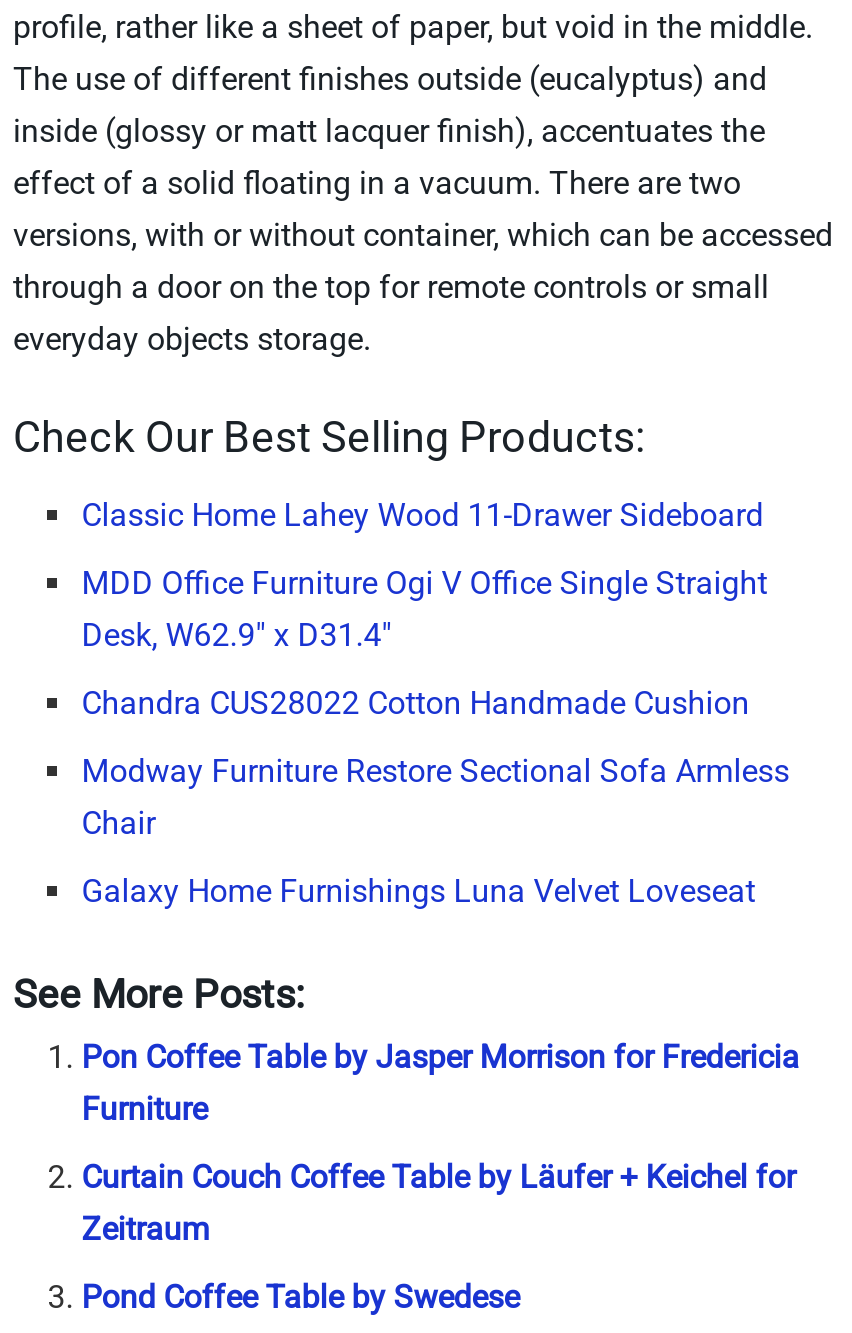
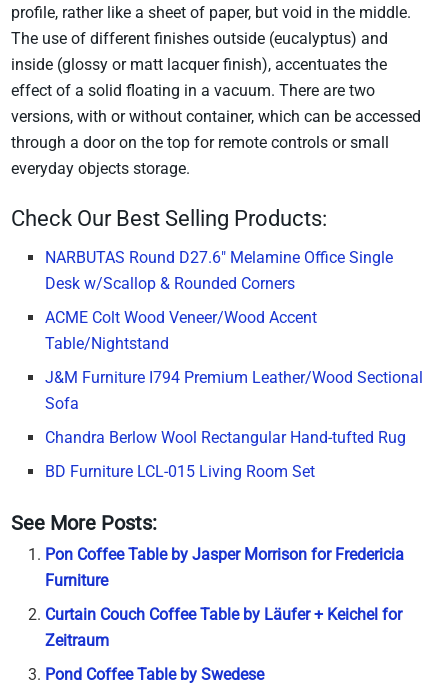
[82,496,764,534] Classic Home Lahey Wood 11-Drawer Sideboard -> [45,248,393,293] NARBUTAS Round D27.6" Melamine Office Single | Desk w/Scallop & Rounded Corners
[82,564,768,654] MDD Office Furniture Ogi V Office Single Straight | Desk, W62.9" x D31.4" -> [45,308,317,353] ACME Colt Wood Veneer/Wood Accent | Table/Nightstand
[82,684,750,722] Chandra CUS28022 Cotton Handmade Cushion -> [45,368,423,413] J&M Furniture I794 Premium Leather/Wood Sectional | Sofa
[82,752,790,842] Modway Furniture Restore Sectional Sofa Armless | Chair -> [45,428,406,447] Chandra Berlow Wool Rectangular Hand-tufted Rug
[82,872,756,910] Galaxy Home Furnishings Luna Velvet Loveseat -> [45,462,315,481] BD Furniture LCL-015 Living Room Set

